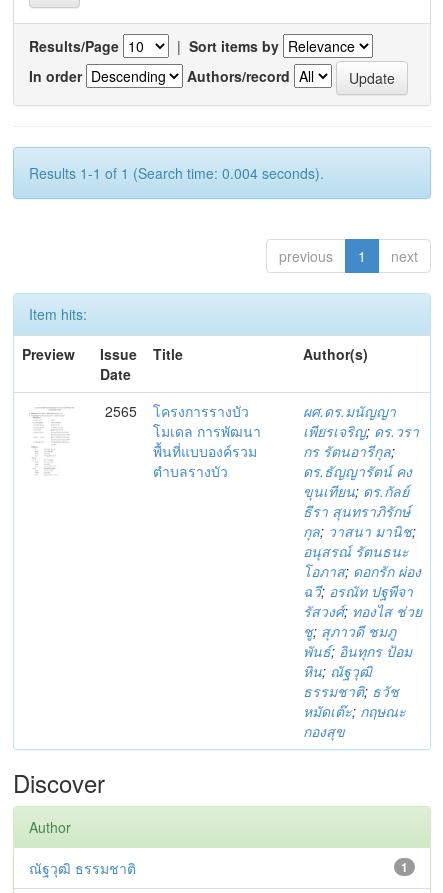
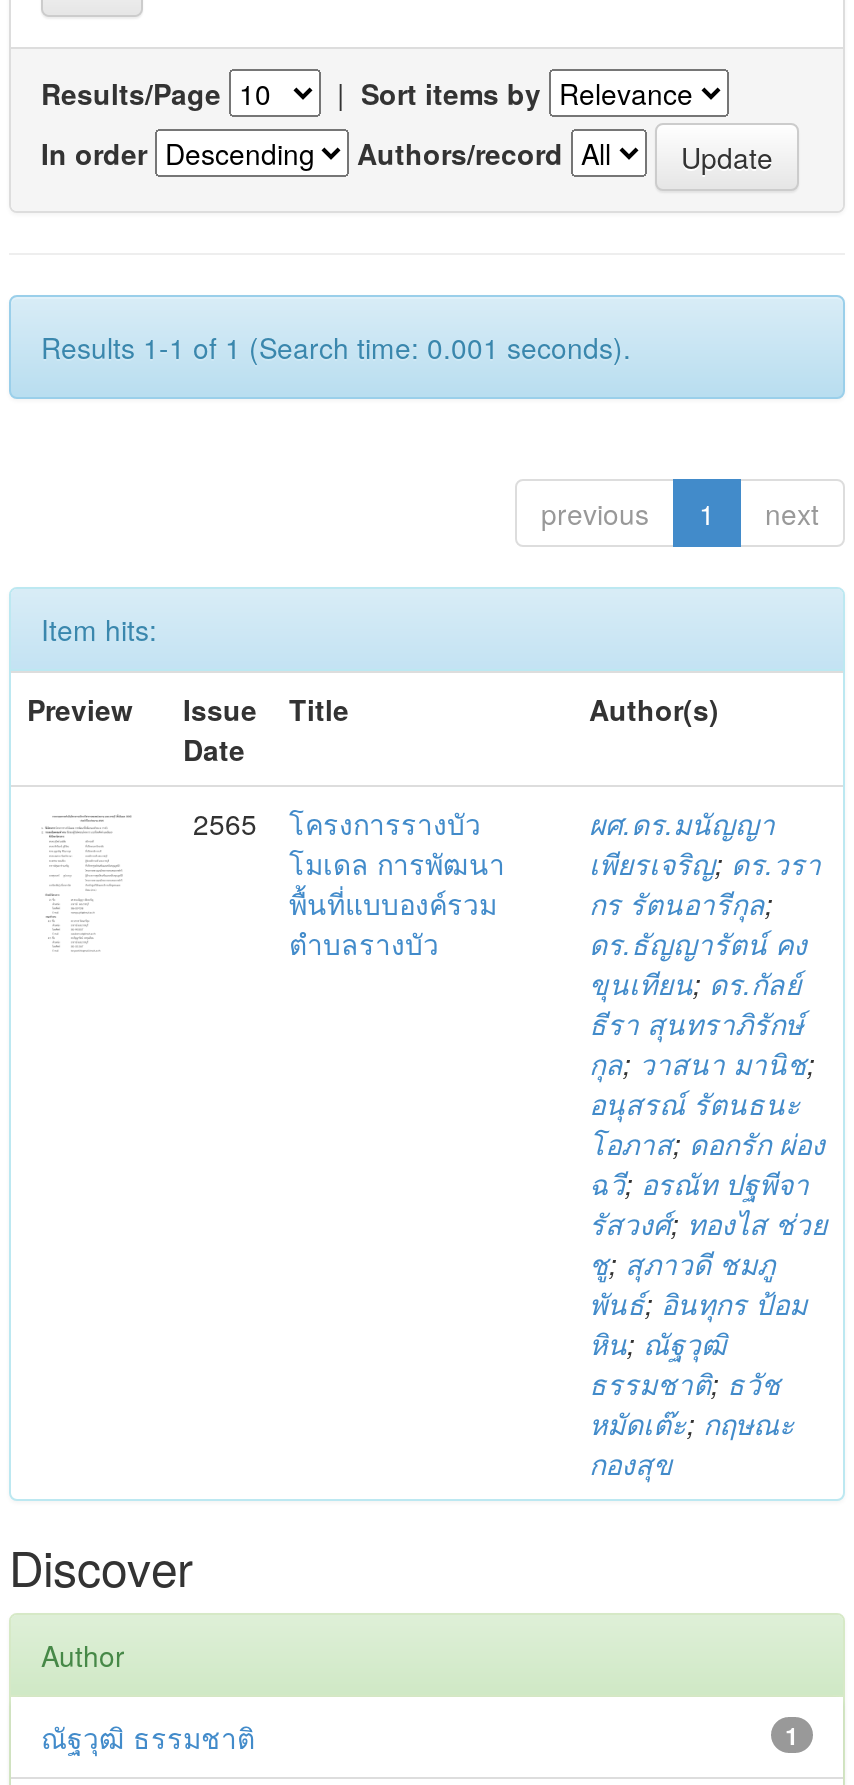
[29,163,324,183] Results 1-1 of 1 (Search time: 0.004 seconds). -> [41,327,631,367] Results 1-1 of 1 (Search time: 0.001 seconds).

